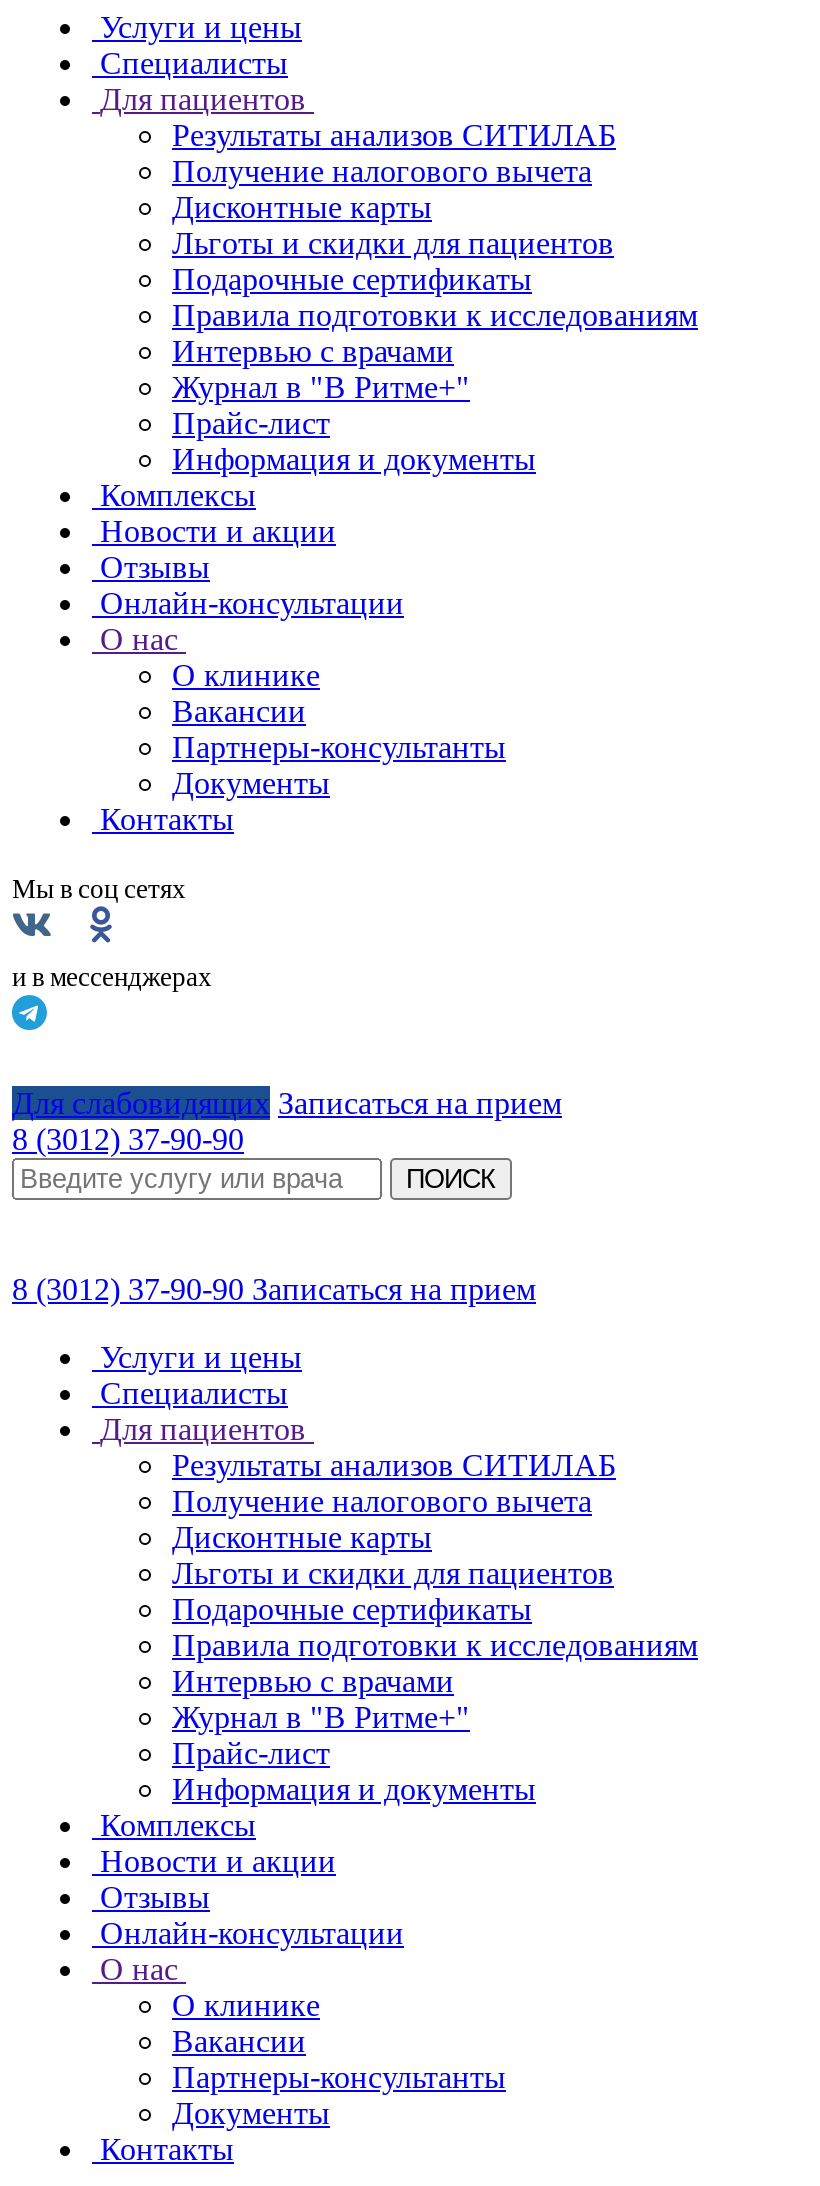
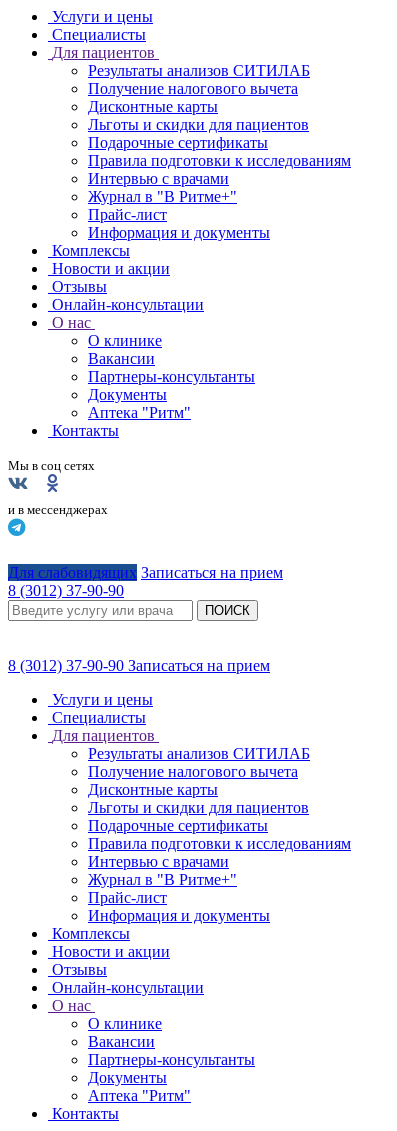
none -> [88,404,191,421] Аптека "Ритм"
none -> [88,1087,191,1104] Аптека "Ритм"

